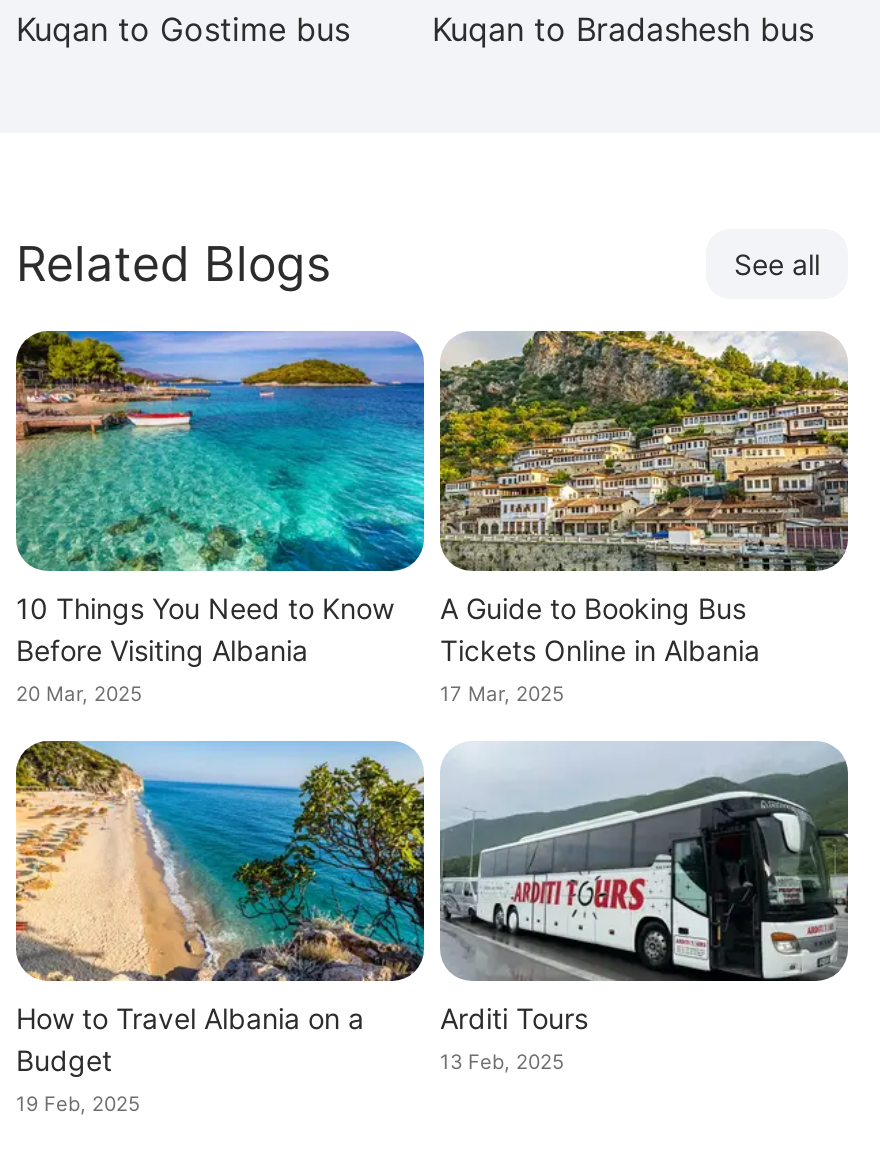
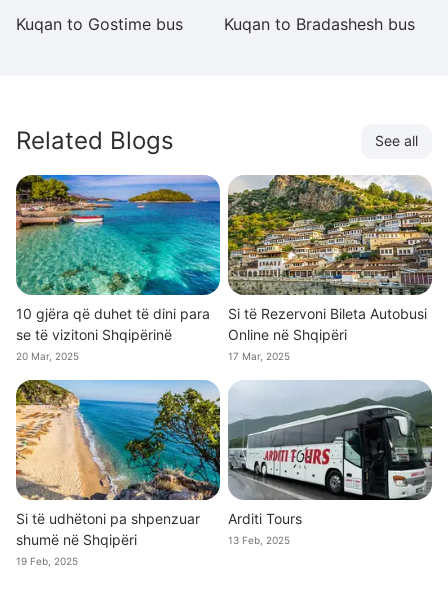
[16,592,394,668] 10 Things You Need to Know | Before Visiting Albania -> [16,305,210,343] 10 gjëra që duhet të dini para | se të vizitoni Shqipërinë
[440,592,760,668] A Guide to Booking Bus | Tickets Online in Albania -> [228,305,427,343] Si të Rezervoni Bileta Autobusi | Online në Shqipëri
[16,1002,364,1078] How to Travel Albania on a | Budget -> [16,510,200,548] Si të udhëtoni pa shpenzuar | shumë në Shqipëri

